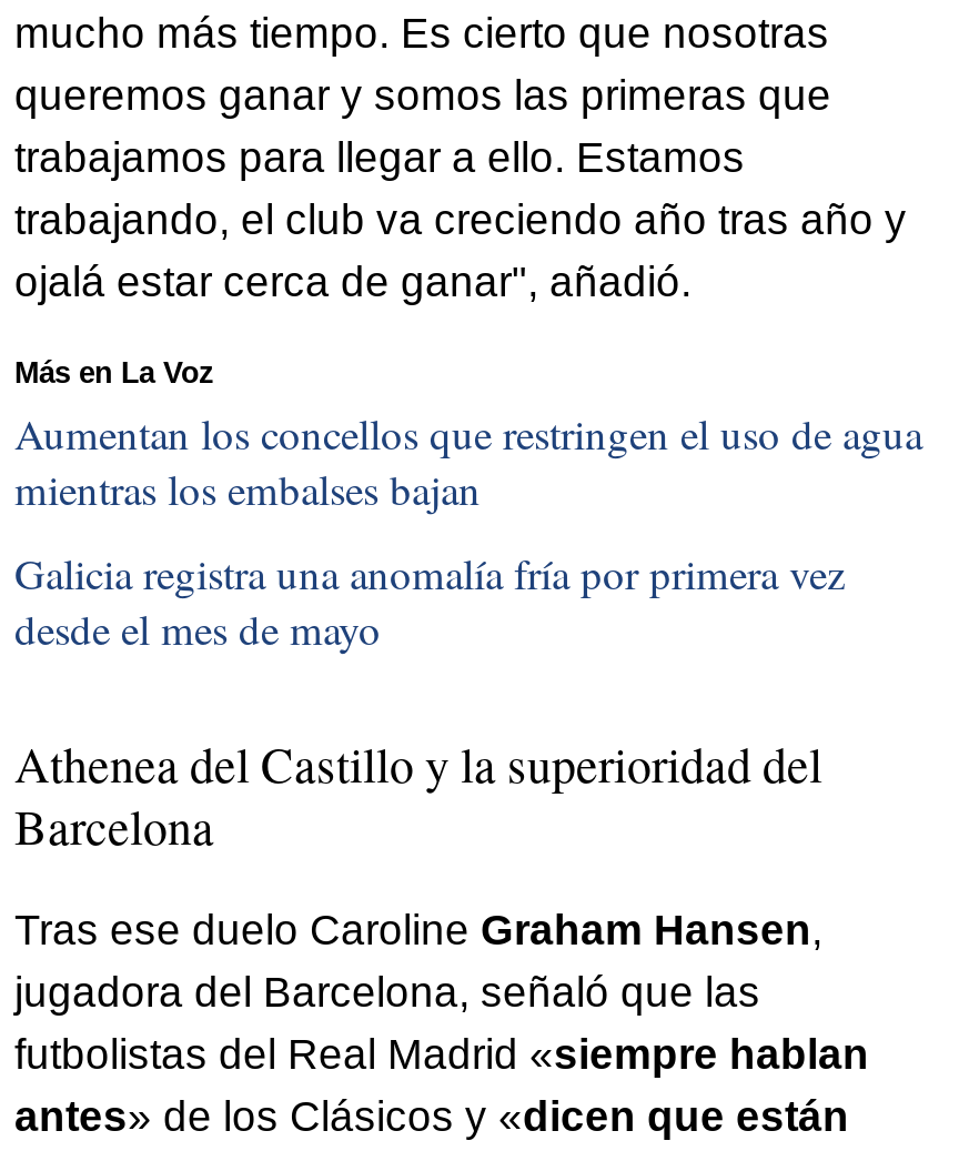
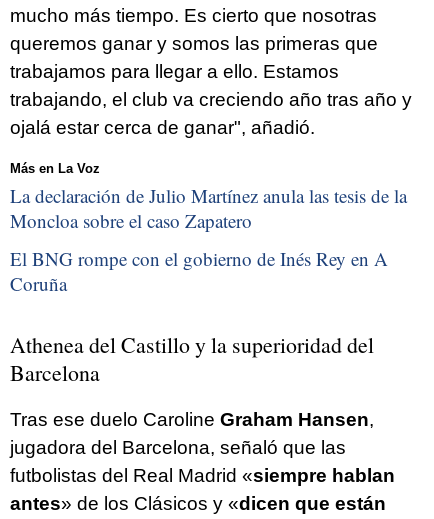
[14,406,922,517] Aumentan los concellos que restringen el uso de agua | mientras los embalses bajan -> [10,183,407,233] La declaración de Julio Martínez anula las tesis de la | Moncloa sobre el caso Zapatero
[14,545,845,656] Galicia registra una anomalía fría por primera vez | desde el mes de mayo -> [10,246,388,296] El BNG rompe con el gobierno de Inés Rey en A | Coruña

